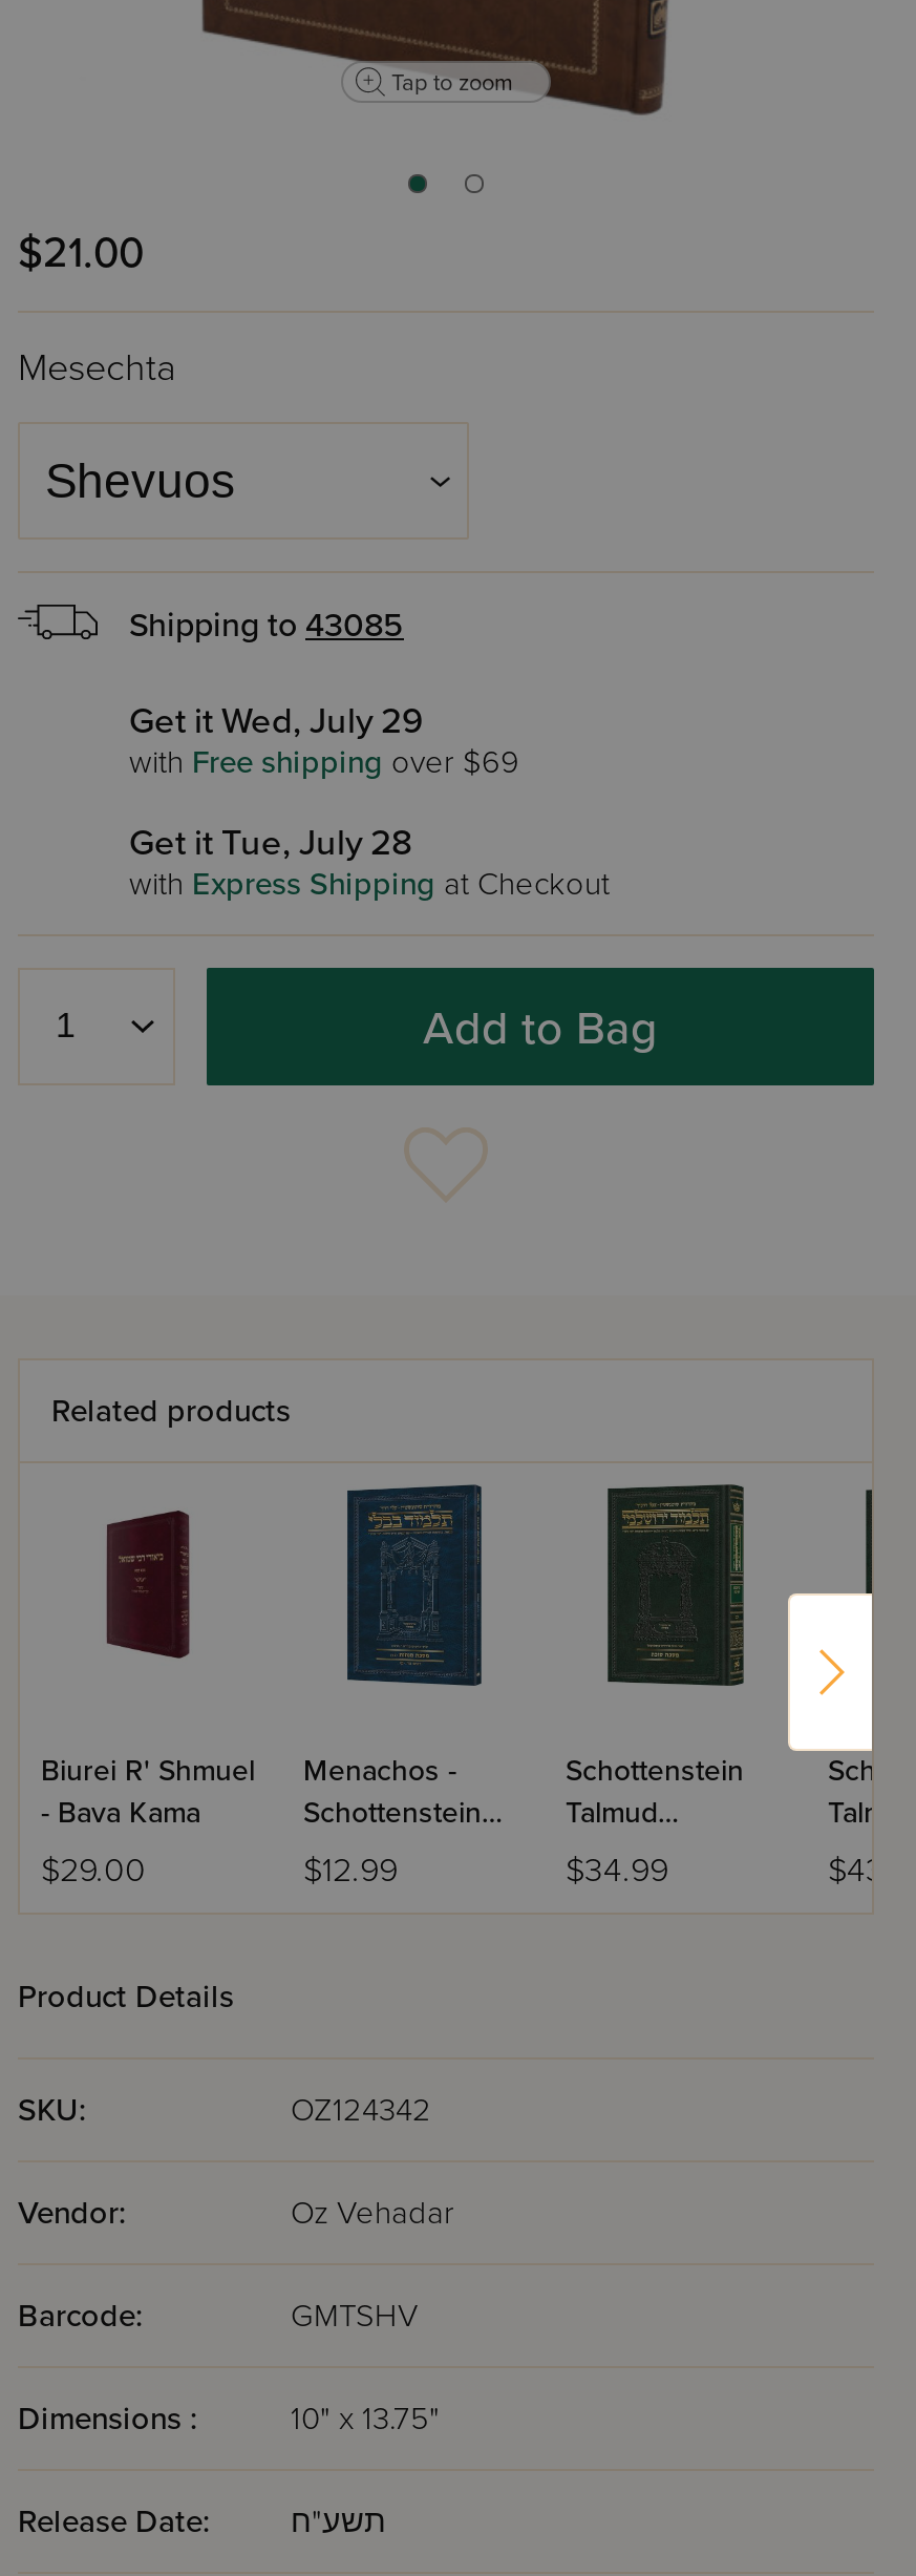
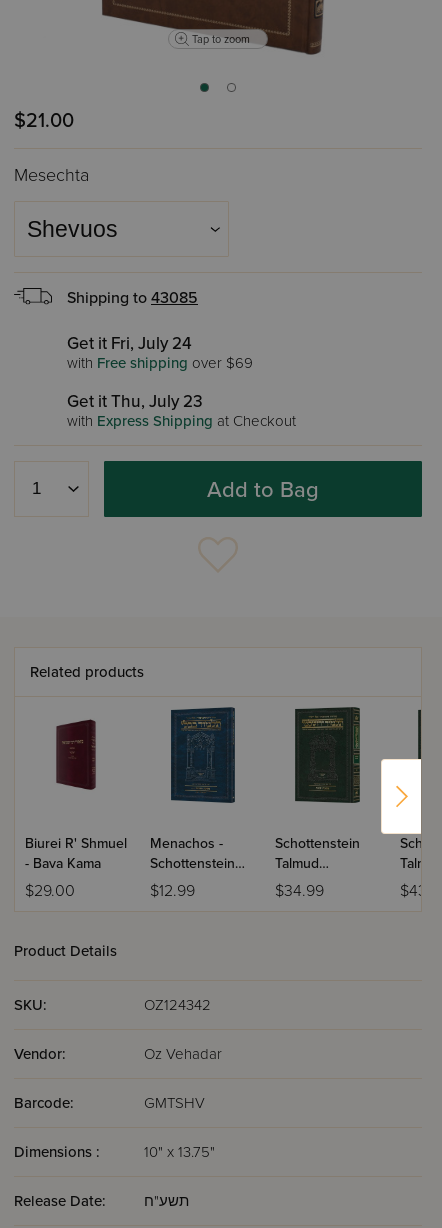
[129,699,423,743] Get it Wed, July 29 -> [67,333,192,354] Get it Fri, July 24
[129,821,412,865] Get it Tue, July 28 -> [67,391,203,412] Get it Thu, July 23

